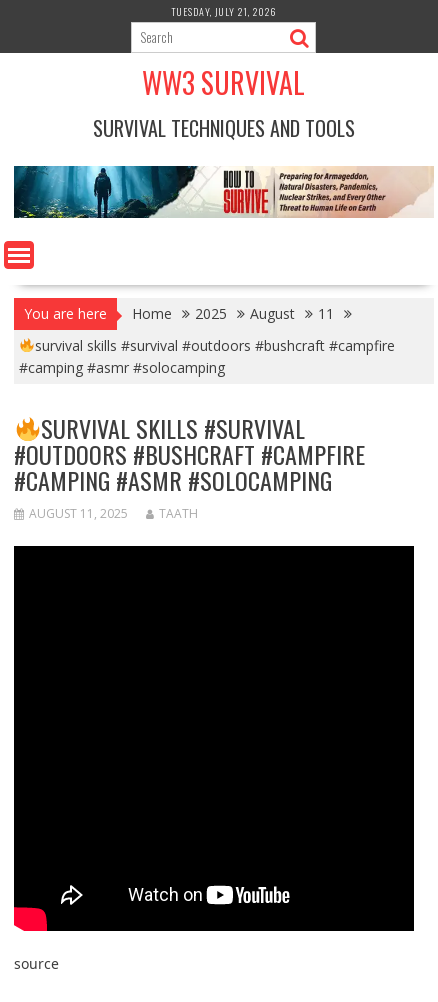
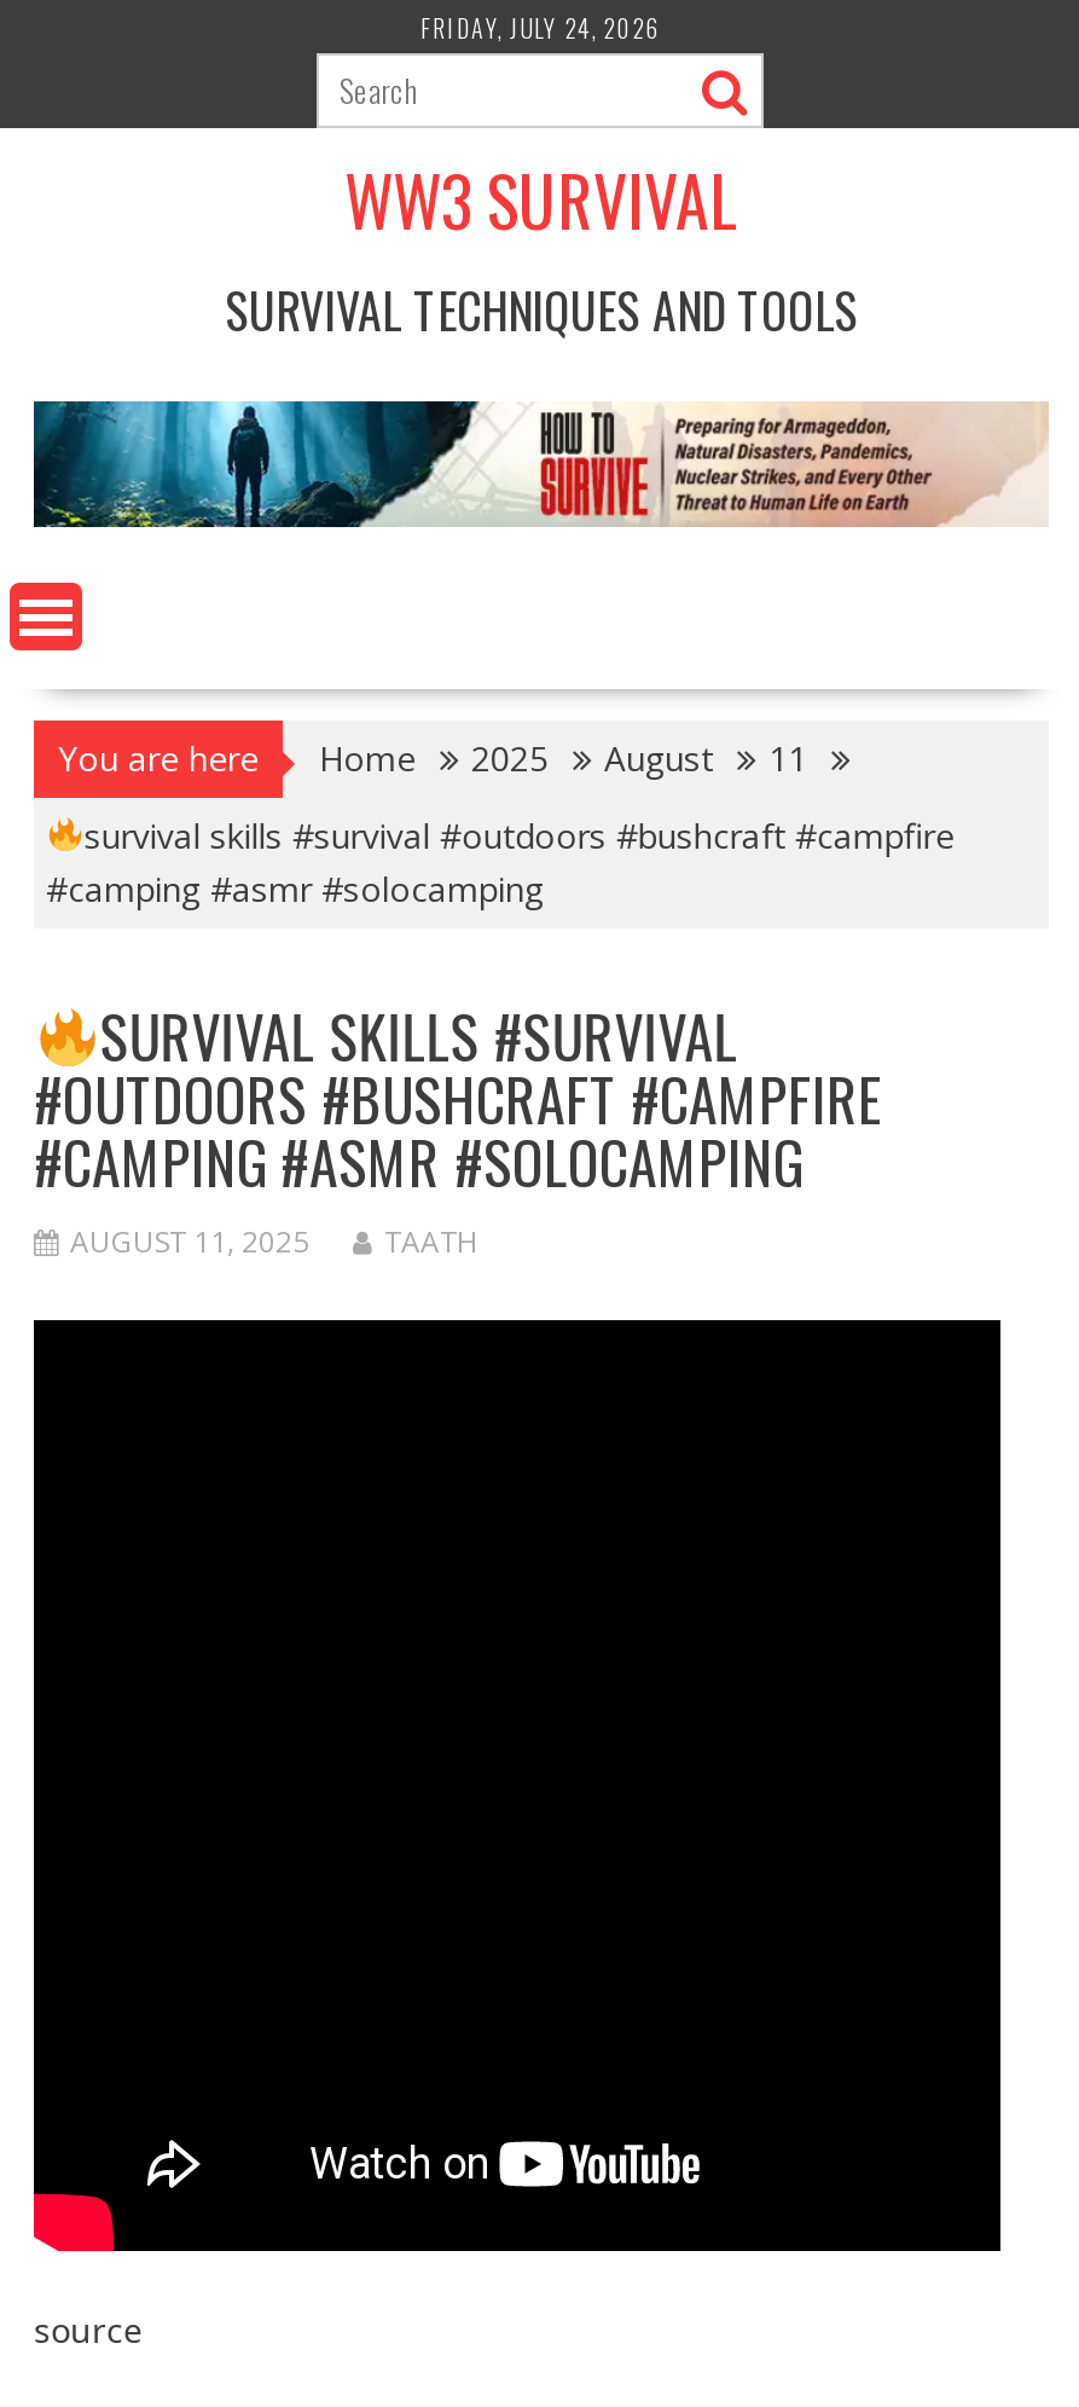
[171,4,277,19] TUESDAY, JULY 21, 2026 -> [420,10,662,46] FRIDAY, JULY 24, 2026

